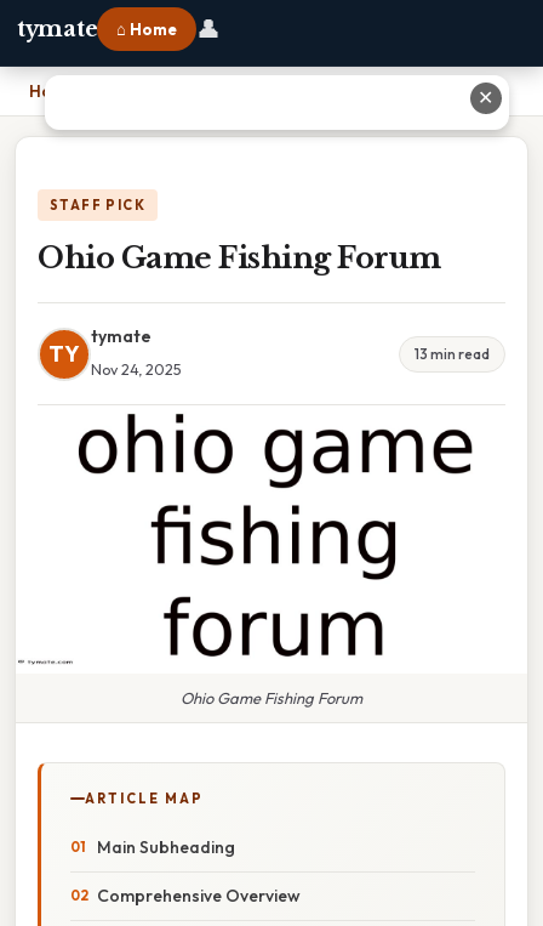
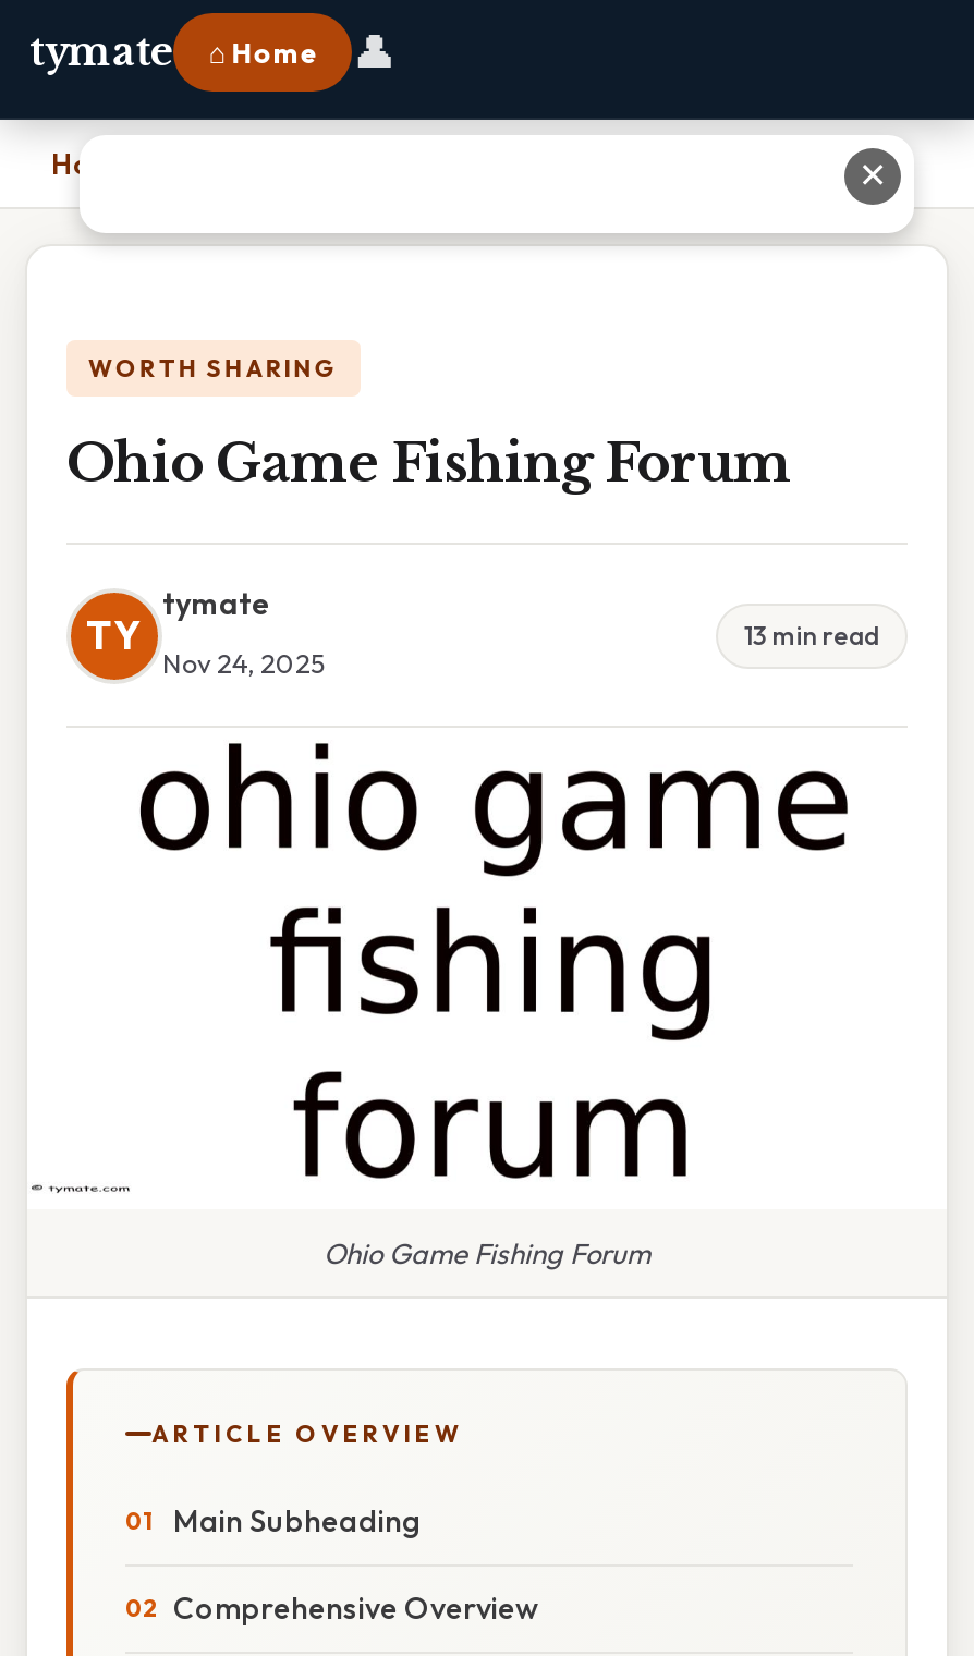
[50,197,145,214] STAFF PICK -> [88,353,339,383] WORTH SHARING
[85,790,204,807] ARTICLE MAP -> [151,1418,463,1449] ARTICLE OVERVIEW

